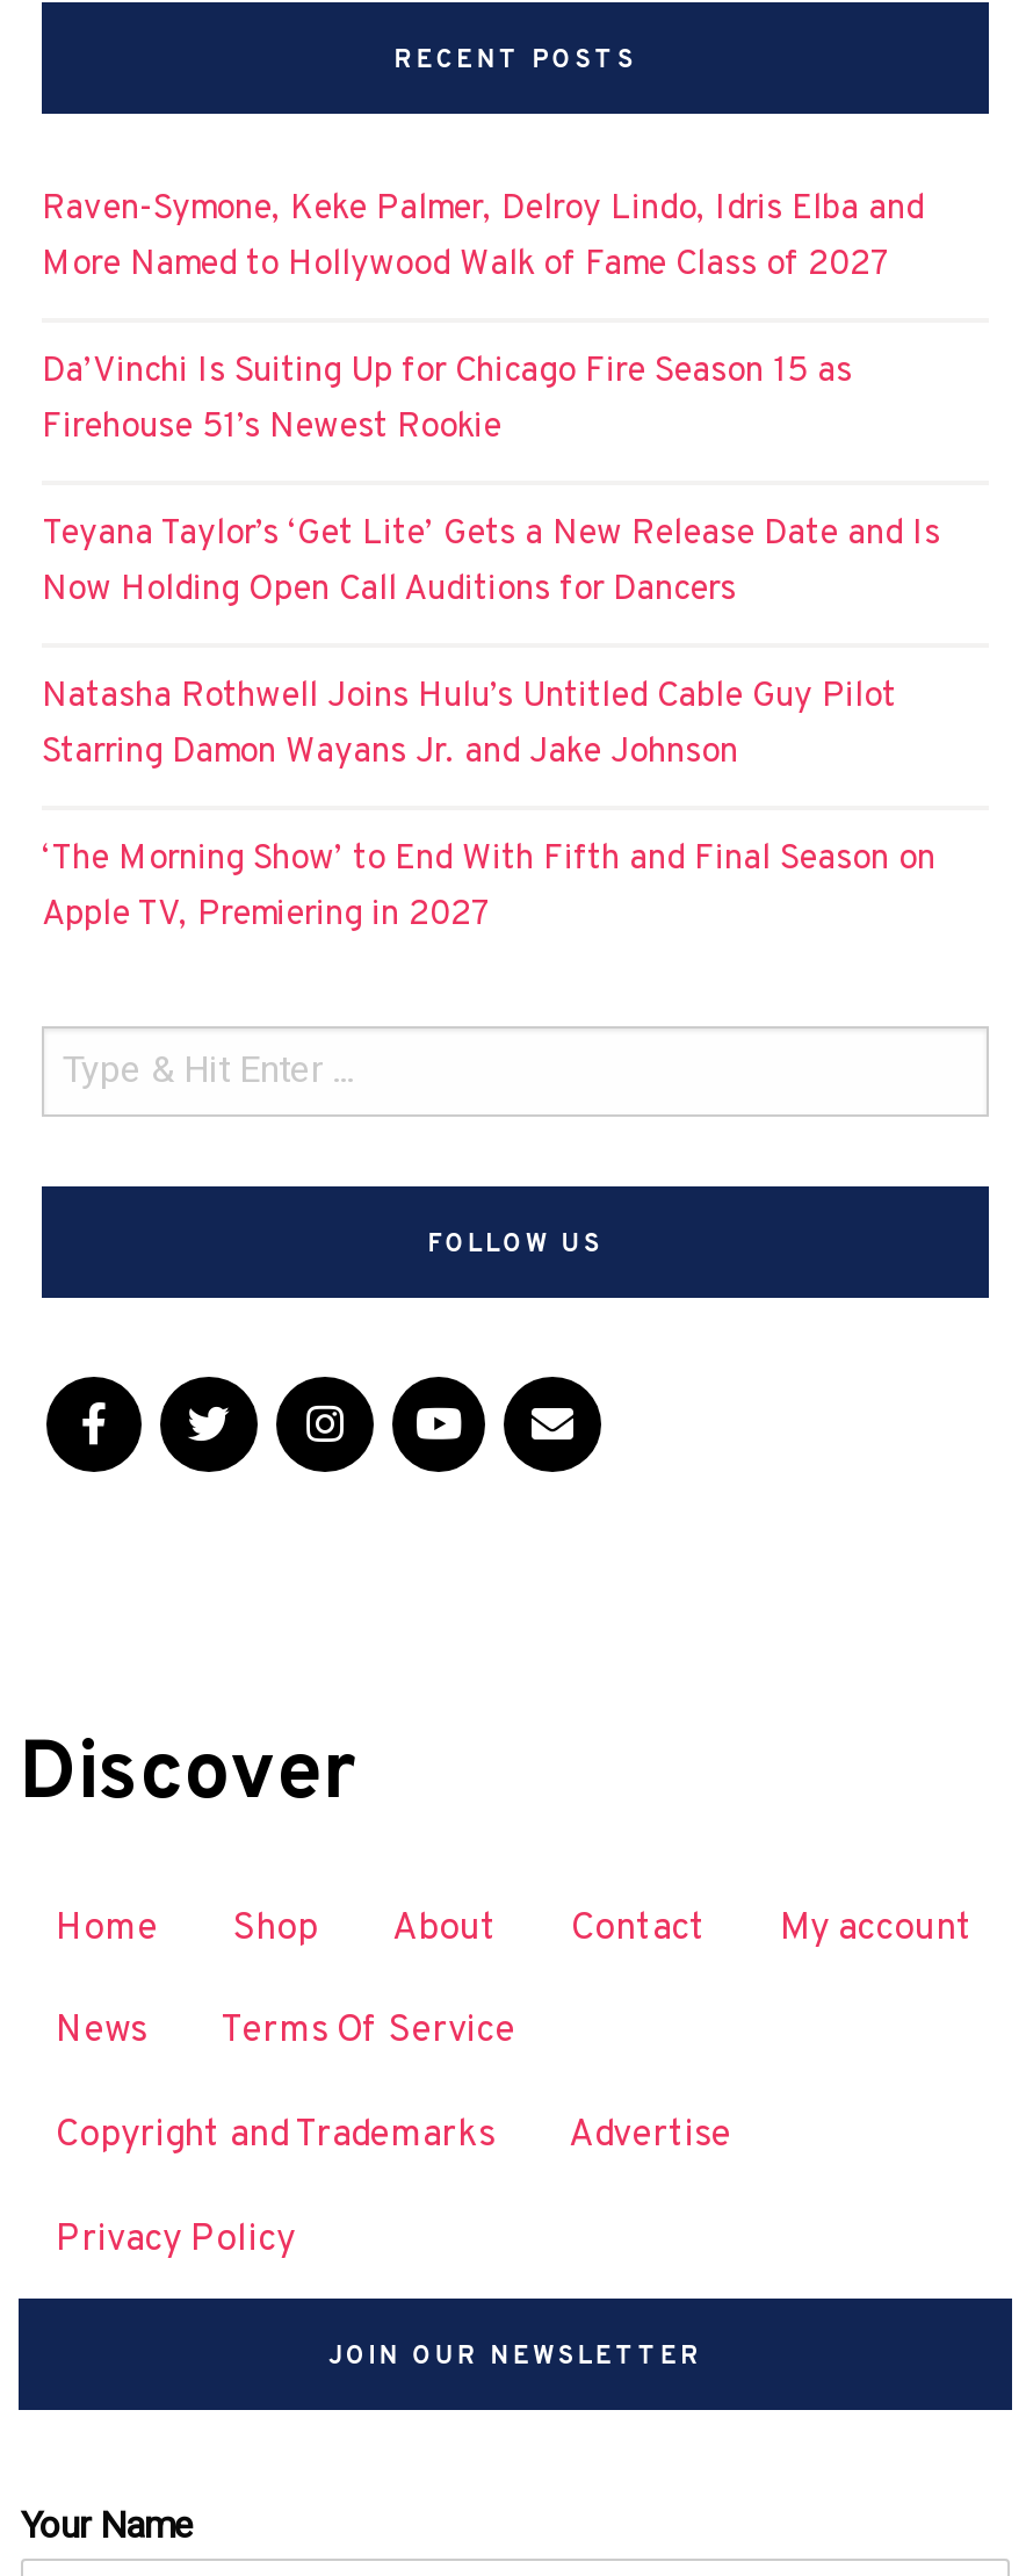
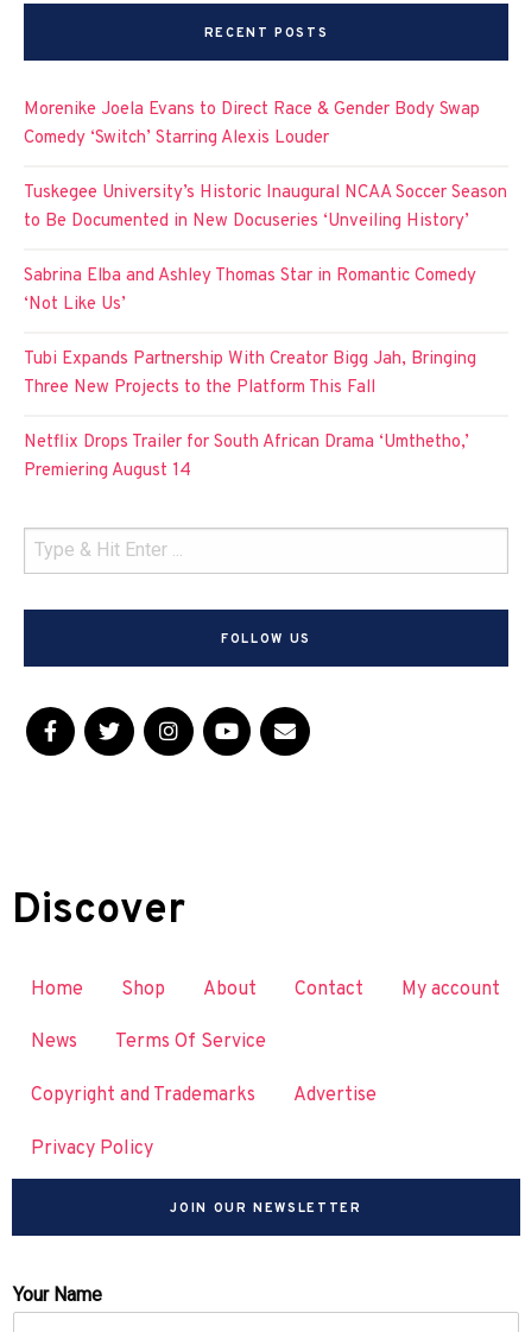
[42,188,924,288] Raven-Symone, Keke Palmer, Delroy Lindo, Idris Elba and | More Named to Hollywood Walk of Fame Class of 2027 -> [24,99,480,150] Morenike Joela Evans to Direct Race & Gender Body Swap | Comedy ‘Switch’ Starring Alexis Louder
[42,351,852,450] Da’Vinchi Is Suiting Up for Chicago Fire Season 15 as | Firehouse 51’s Newest Rookie -> [24,182,507,233] Tuskegee University’s Historic Inaugural NCAA Soccer Season | to Be Documented in New Docuseries ‘Unveiling History’
[42,513,940,613] Teyana Taylor’s ‘Get Lite’ Gets a New Release Date and Is | Now Holding Open Call Auditions for Dancers -> [24,265,476,316] Sabrina Elba and Ashley Thomas Star in Romantic Comedy | ‘Not Like Us’
[42,676,896,775] Natasha Rothwell Joins Hulu’s Untitled Cable Guy Pilot | Starring Damon Wayans Jr. and Jake Johnson -> [24,348,476,399] Tubi Expands Partnership With Creator Bigg Jah, Bringing | Three New Projects to the Platform This Fall
[42,838,935,938] ‘The Morning Show’ to End With Fifth and Final Season on | Apple TV, Premiering in 2027 -> [24,431,469,482] Netflix Drops Trailer for South African Drama ‘Umthetho,’ | Premiering August 14

